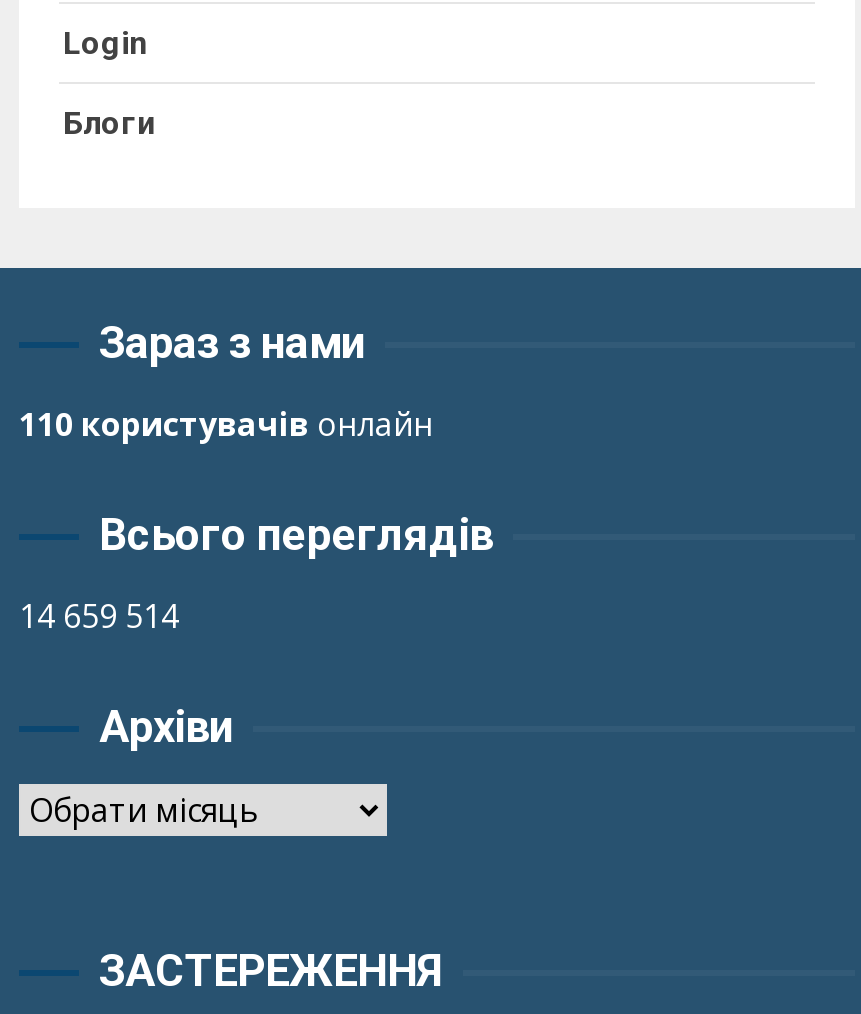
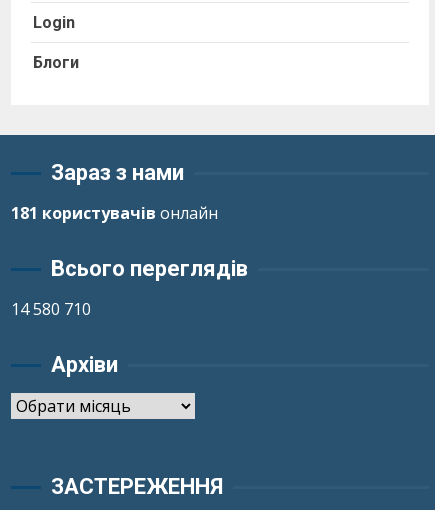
[19,402,433,446] 110 користувачів онлайн -> [11,202,218,224] 181 користувачів онлайн
[19,594,179,638] 14 659 514 -> [11,298,91,320] 14 580 710

